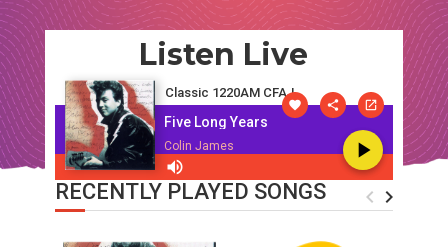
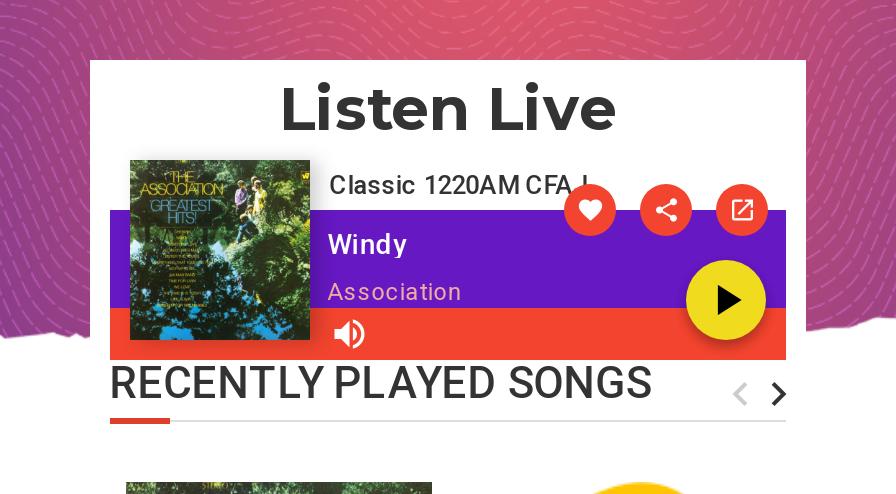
[64,80,268,171] [image] | Five Long Years -> [128,158,408,342] [image] | Windy
[164,139,234,153] Colin James -> [328,277,462,305] Association

